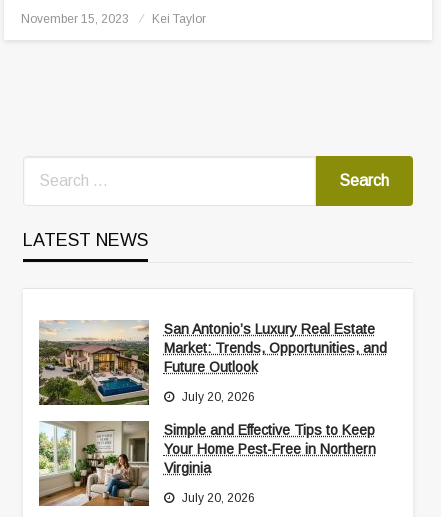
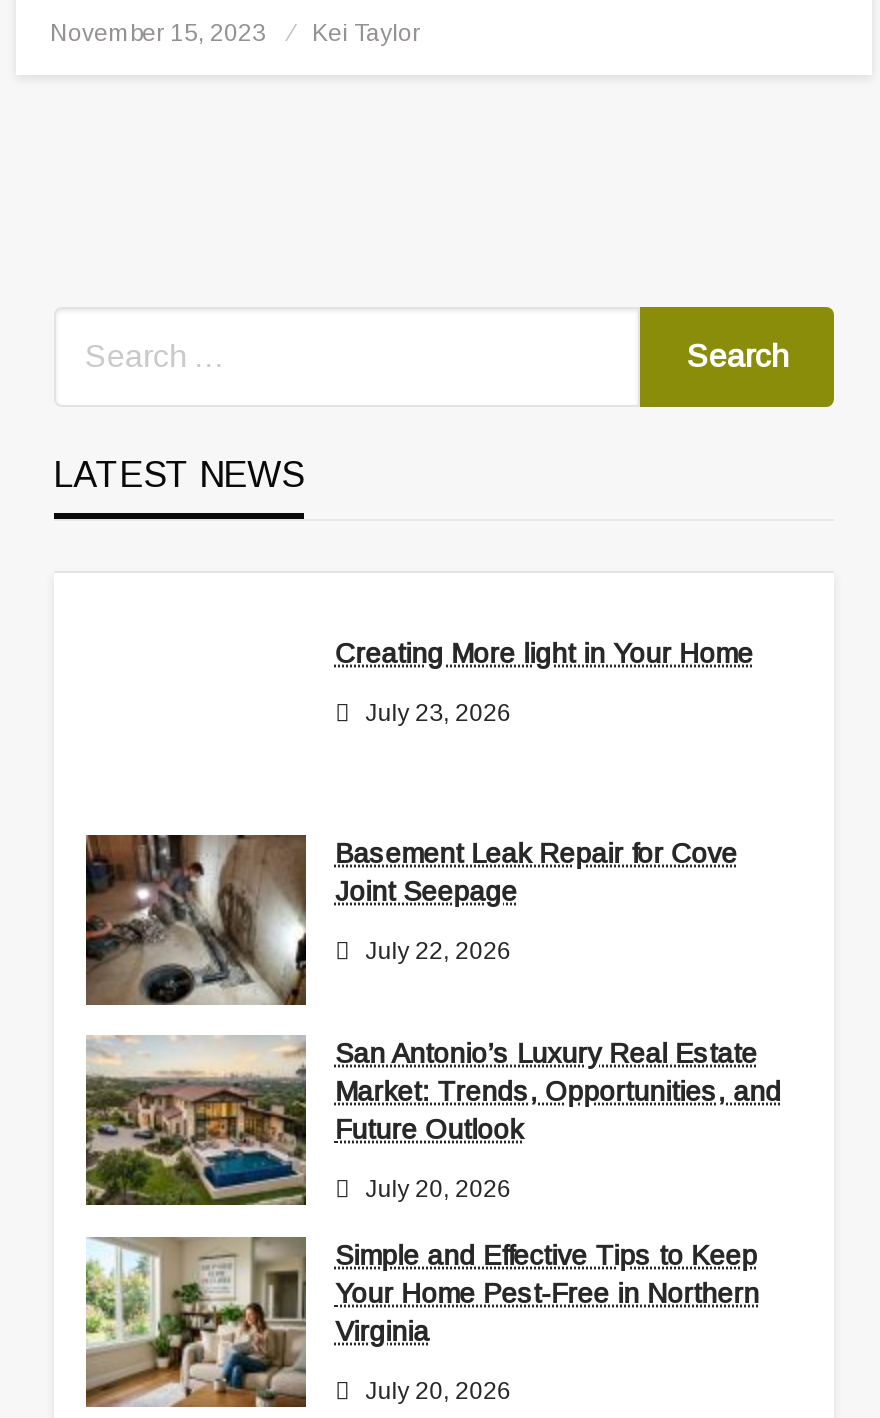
none -> [84,833,737,1007] [image] | Basement Leak Repair for Cove | Joint Seepage | July 22, 2026
none -> [335,638,753,727] Creating More light in Your Home | July 23, 2026

